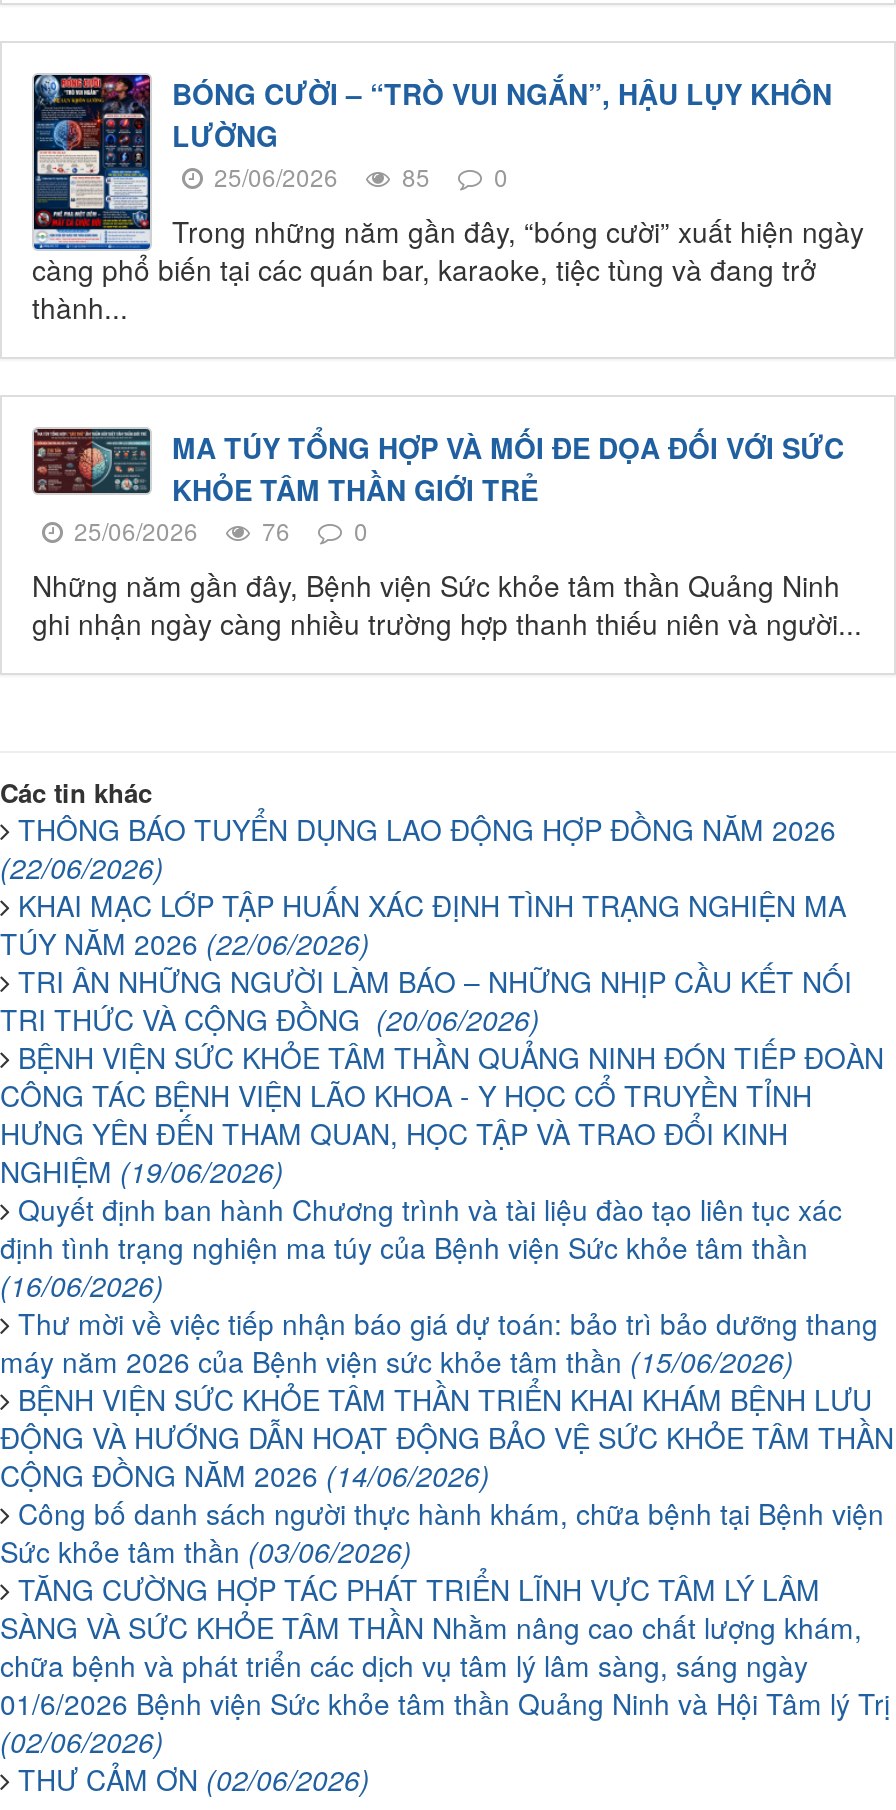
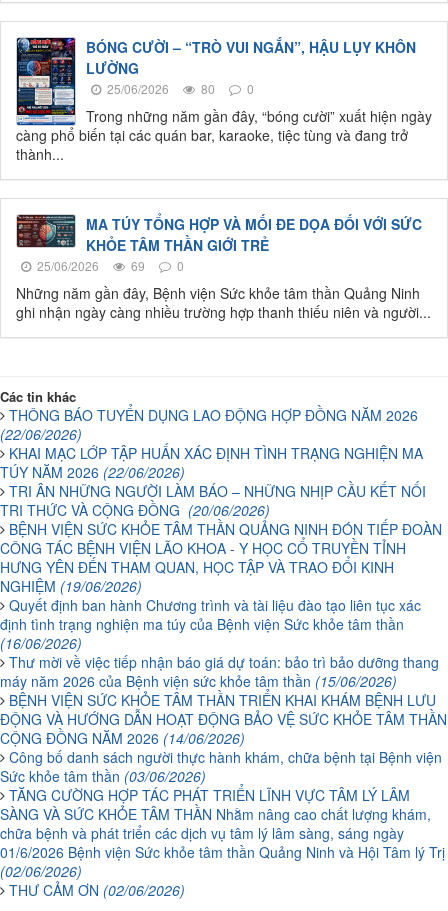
[208,159,508,193] 25/06/2026 85 0 -> [104,80,254,97] 25/06/2026 80 0
[68,513,368,547] 25/06/2026 76 0 -> [34,257,184,274] 25/06/2026 69 0

